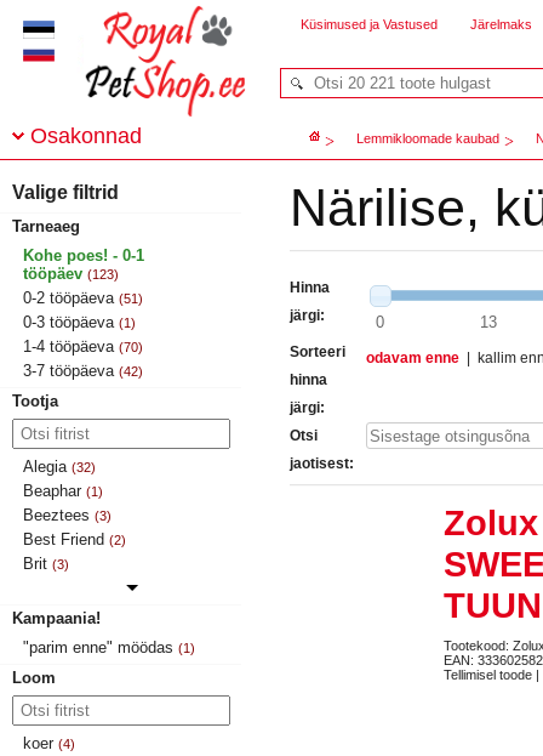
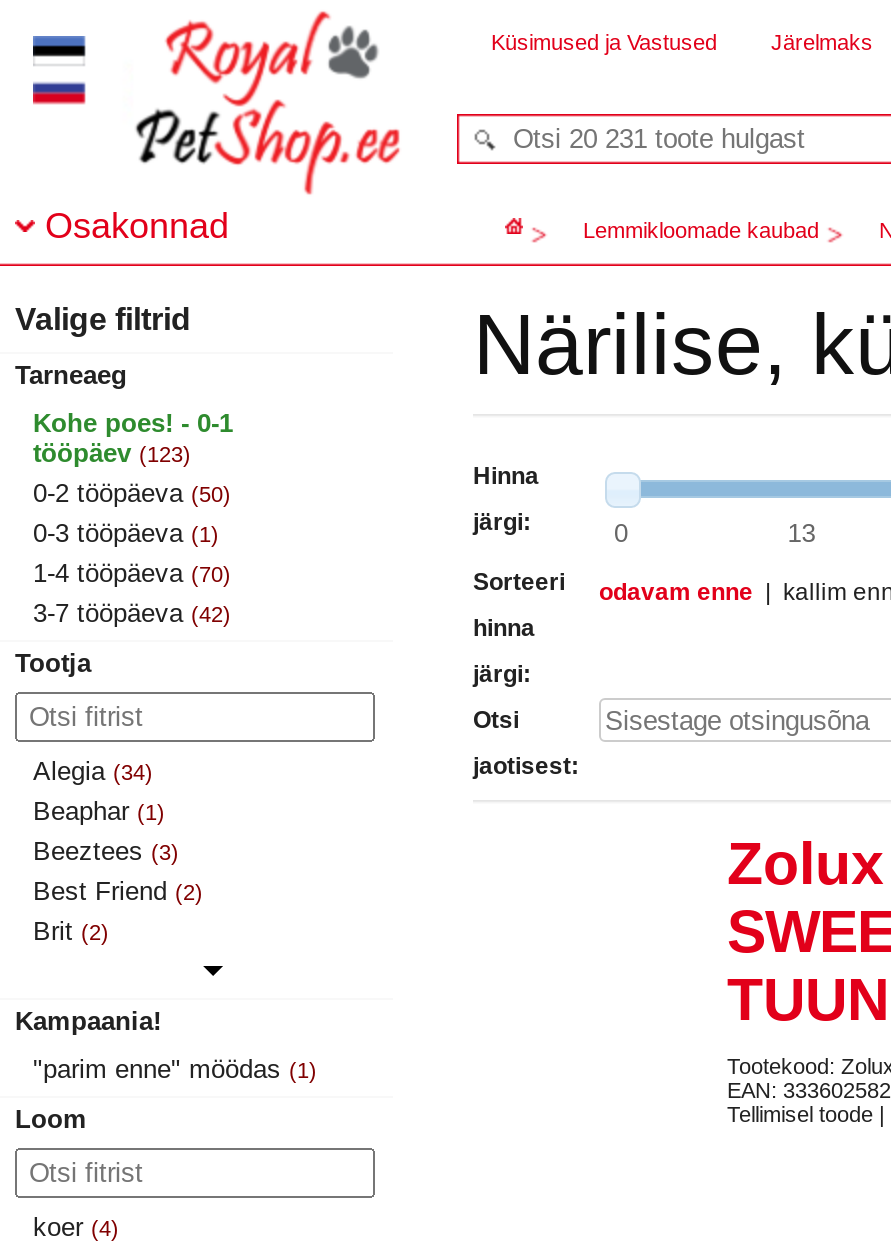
[23,289,143,307] 0-2 tööpäeva (51) -> [33,478,231,508] 0-2 tööpäeva (50)
[23,457,96,476] Alegia (32) -> [33,756,153,786] Alegia (34)
[23,555,69,573] Brit (3) -> [33,916,109,946] Brit (2)

